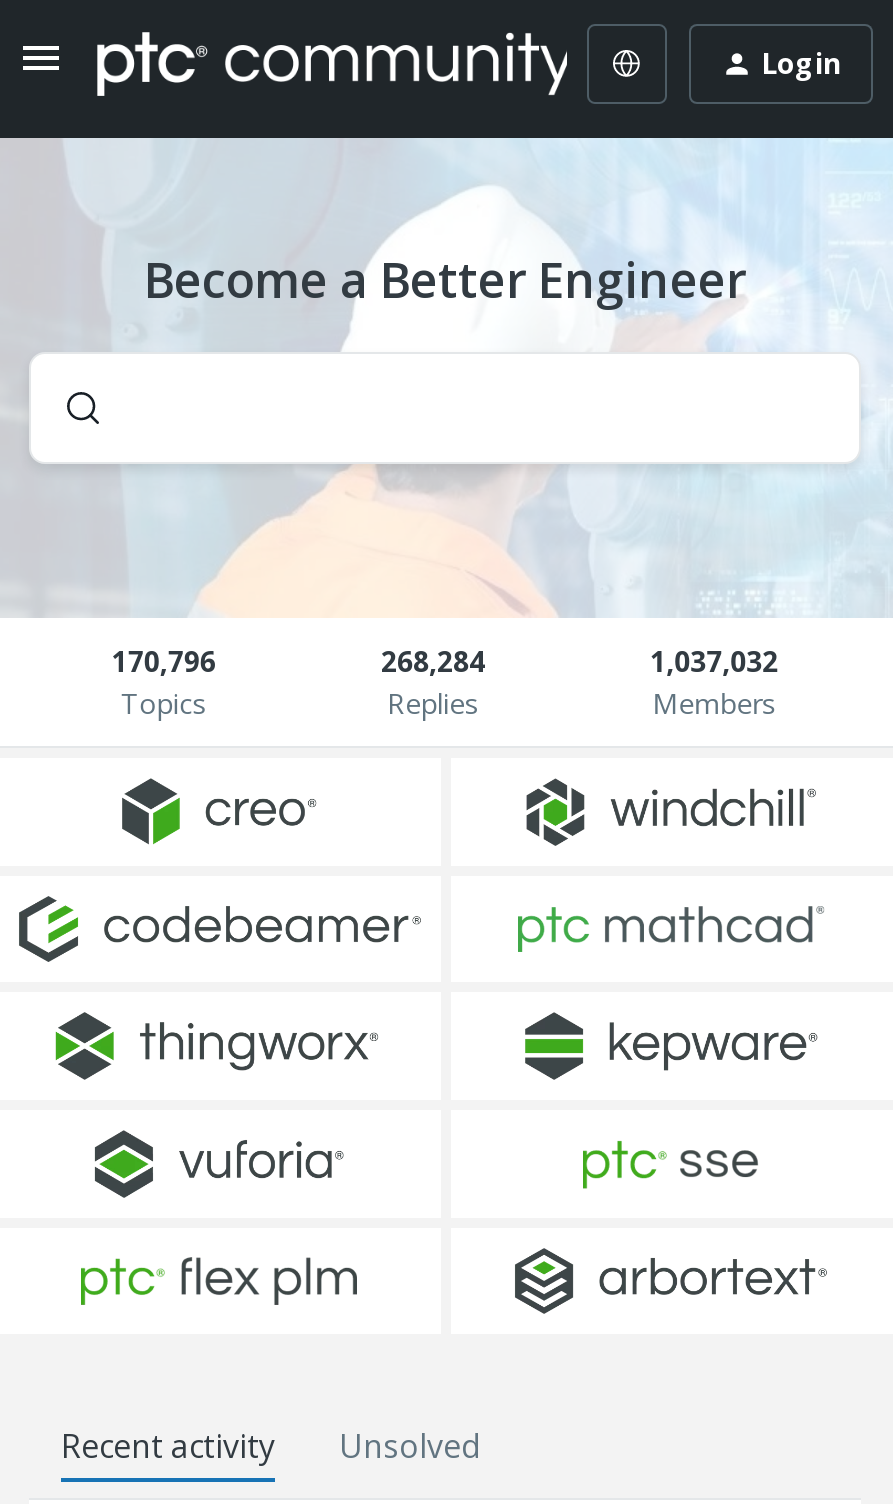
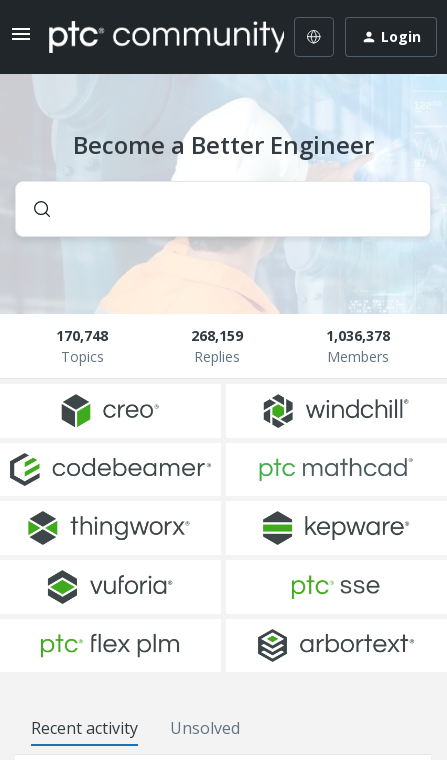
[112,642,216,680] 170,796 -> [56,326,108,345] 170,748
[381,642,485,680] 268,284 -> [191,326,243,345] 268,159
[650,642,778,680] 1,037,032 -> [326,326,390,345] 1,036,378

